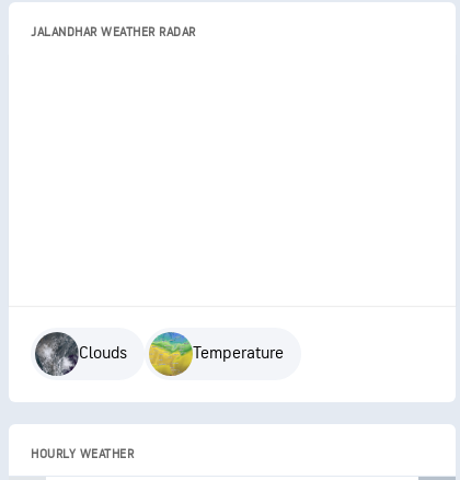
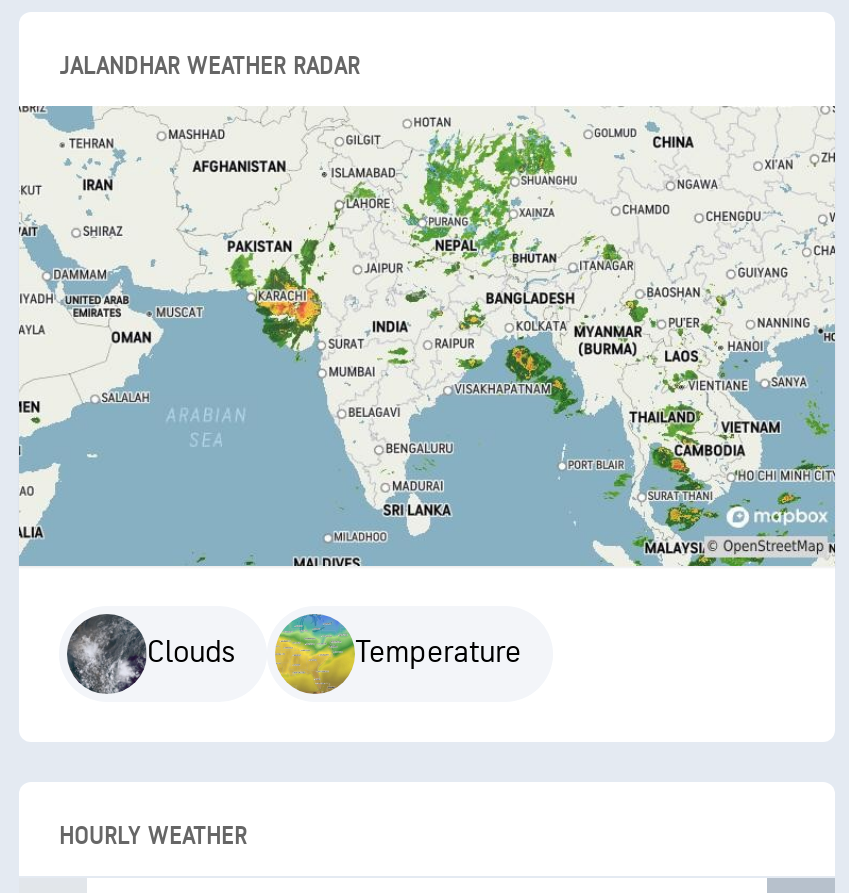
none -> [17,104,837,568] [image]

